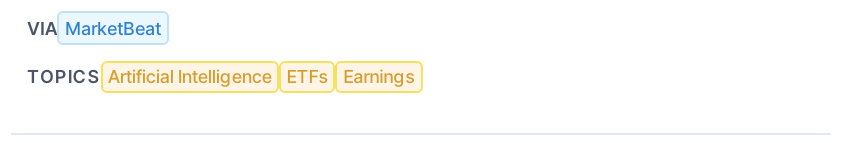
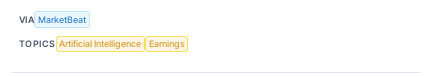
[287,65,329,87] ETFs -> none

